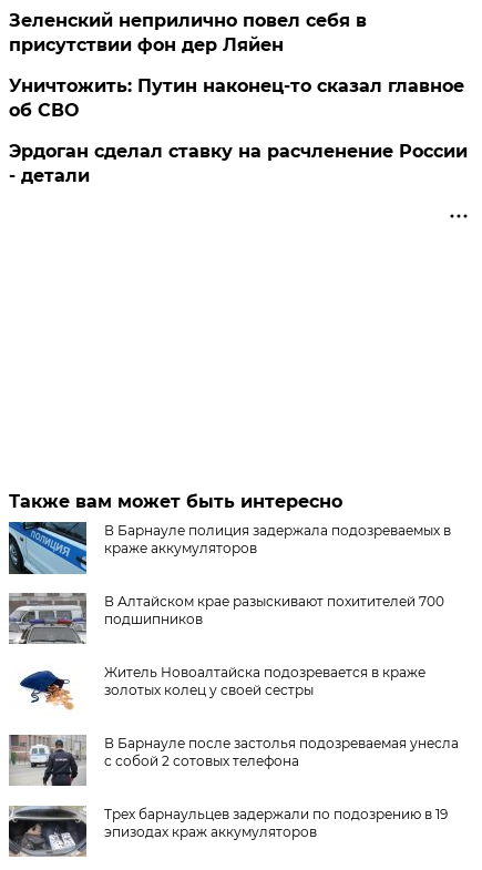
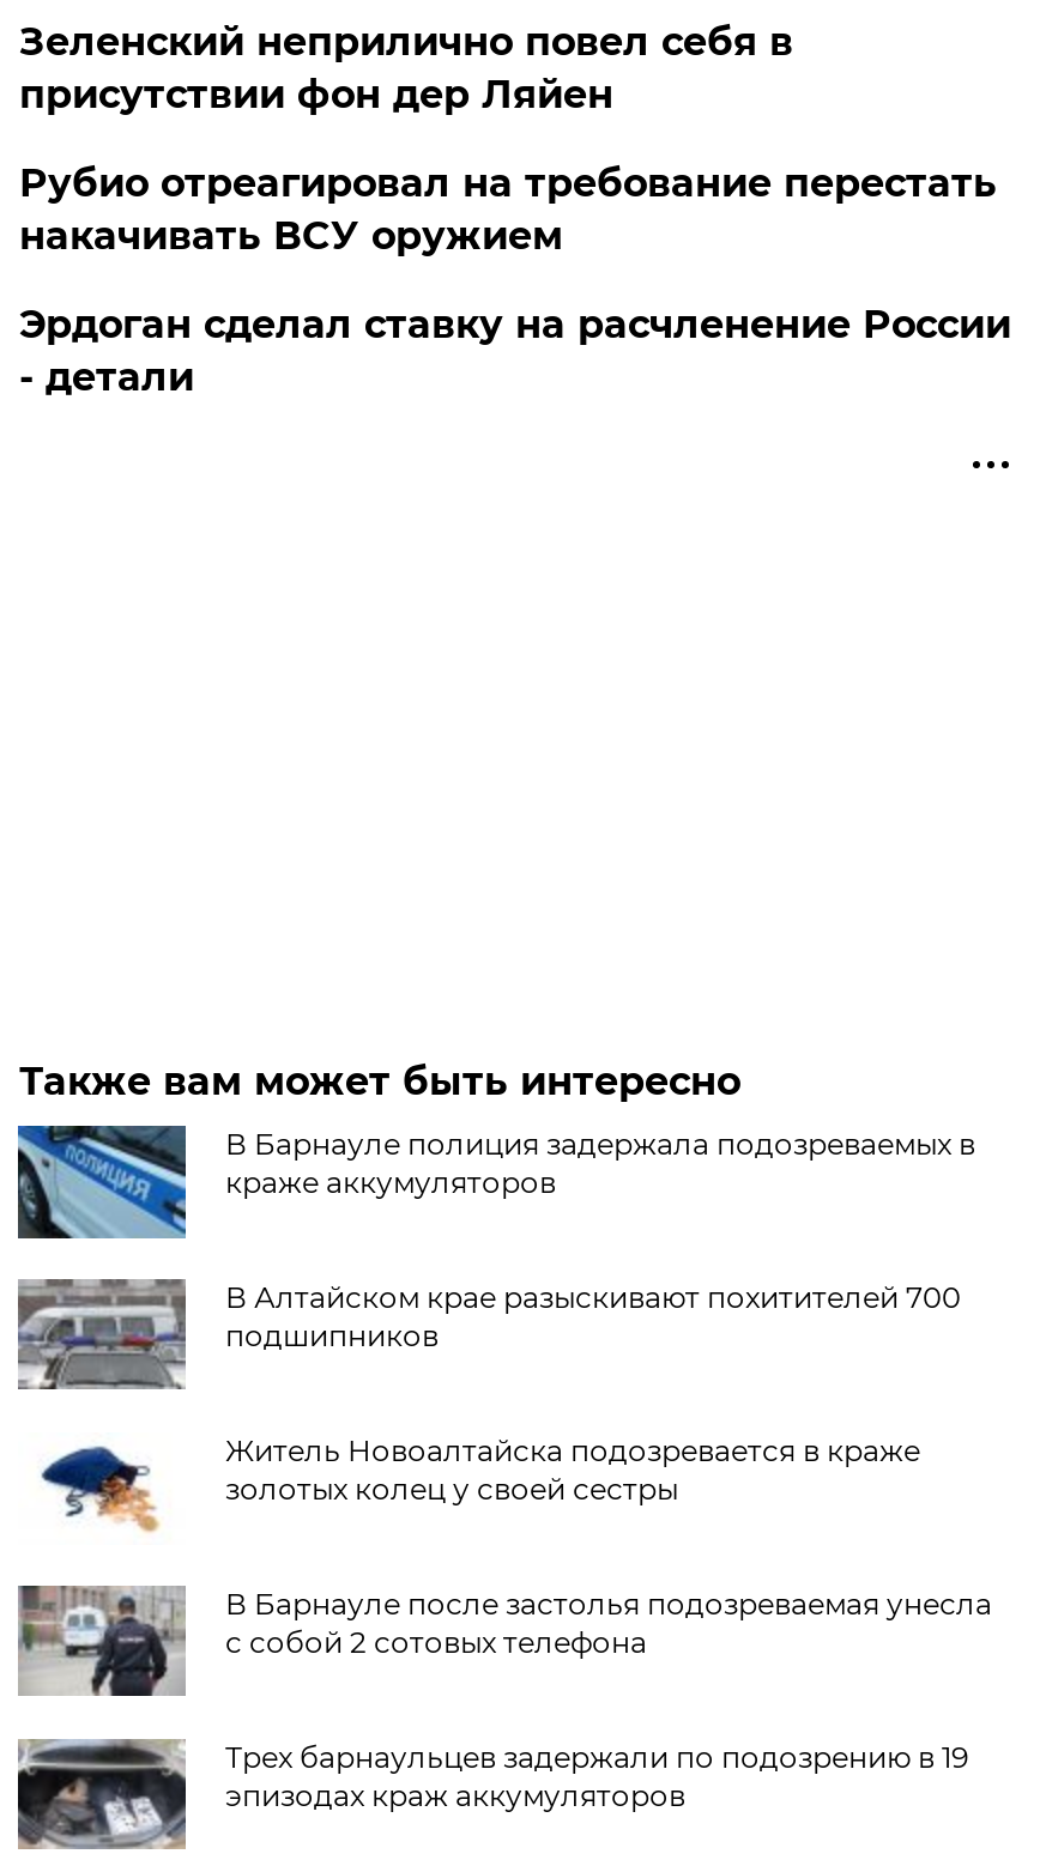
[9,75,465,121] Уничтожить: Путин наконец-то сказал главное | об СВО -> [19,160,997,258] Рубио отреагировал на требование перестать | накачивать ВСУ оружием

